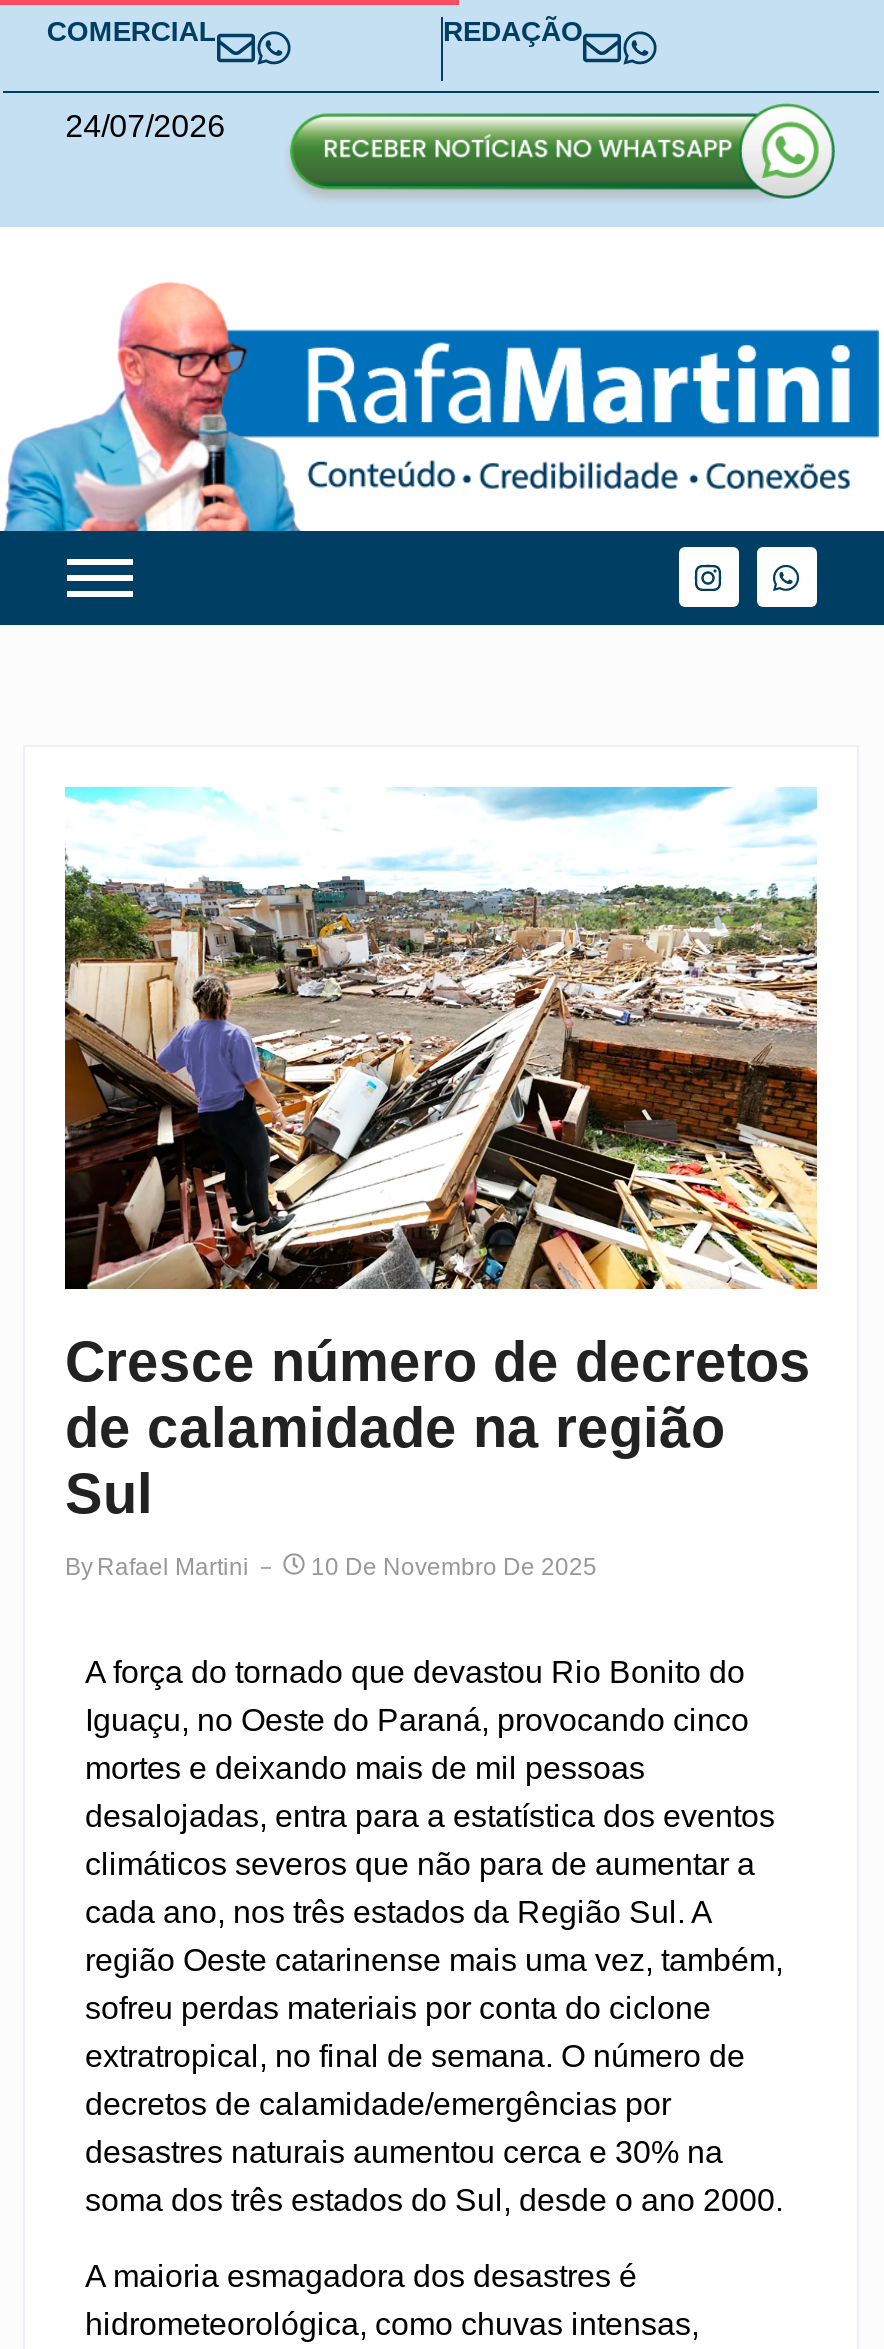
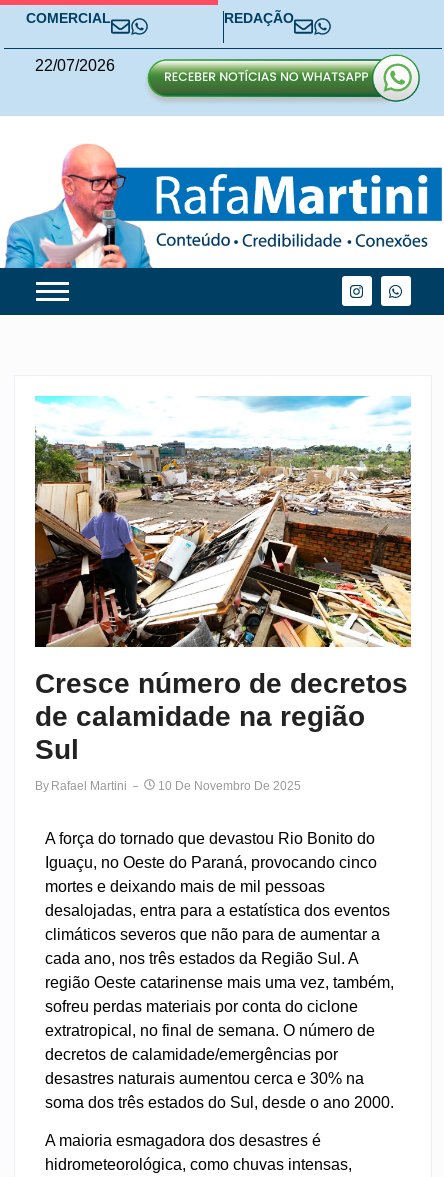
[65,109,225,143] 24/07/2026 -> [35,57,115,74] 22/07/2026

